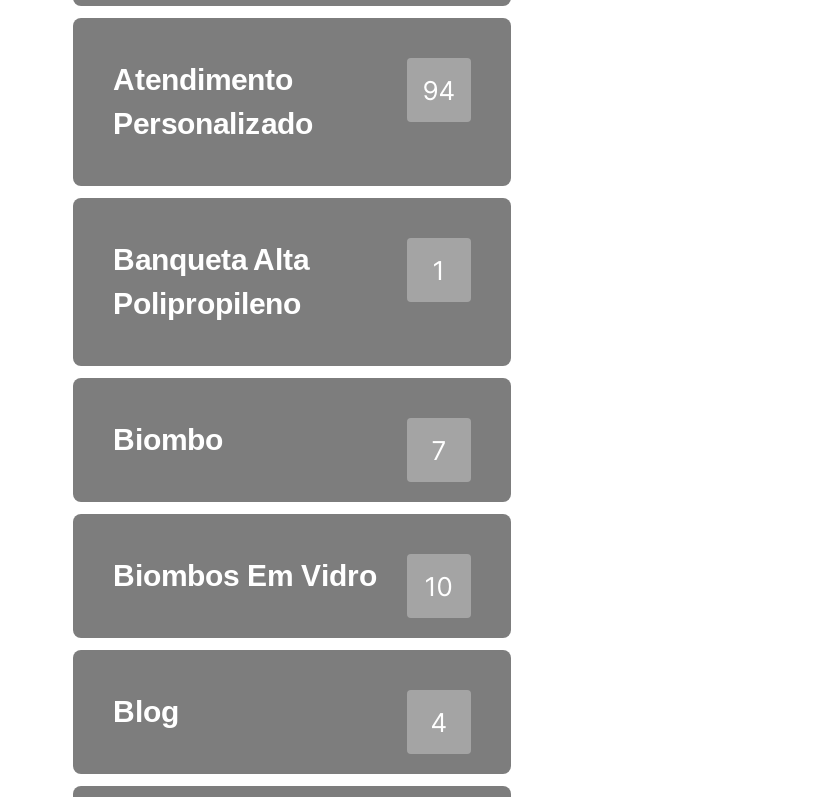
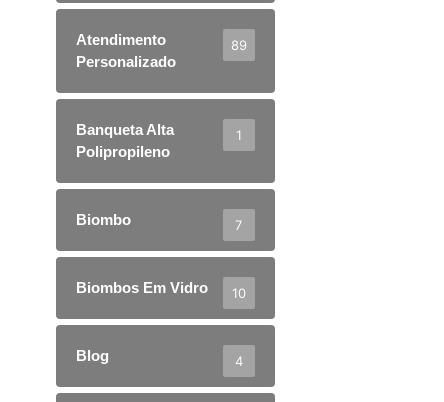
[423,73,455,105] 94 -> [231,36,247,52] 89

